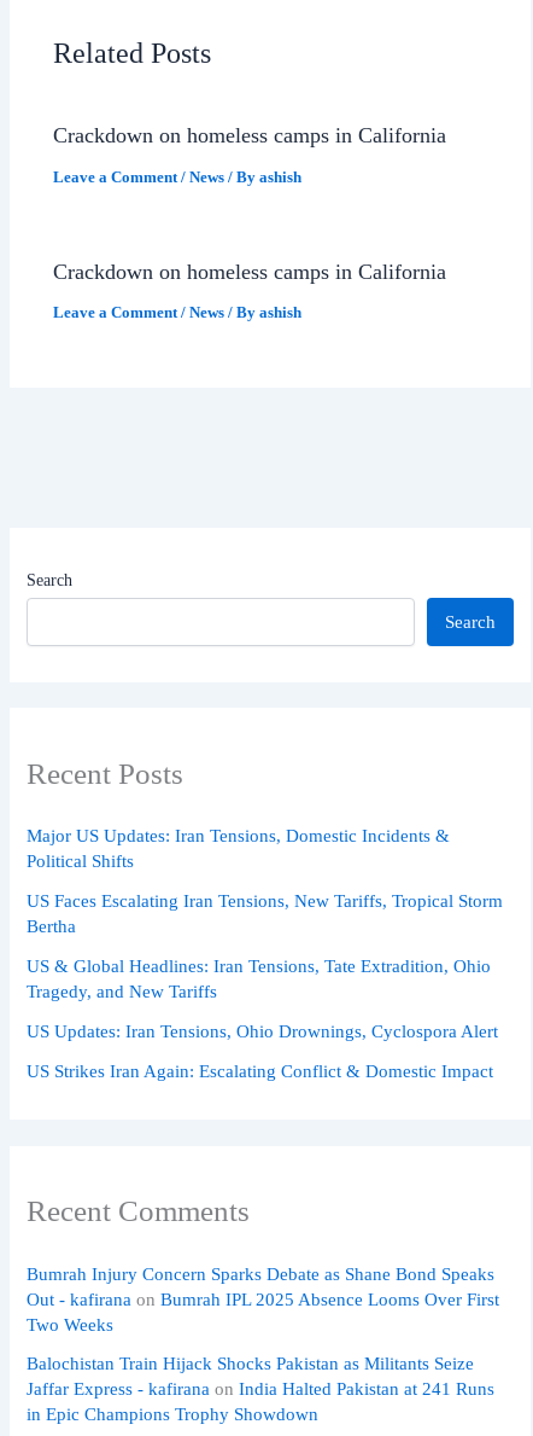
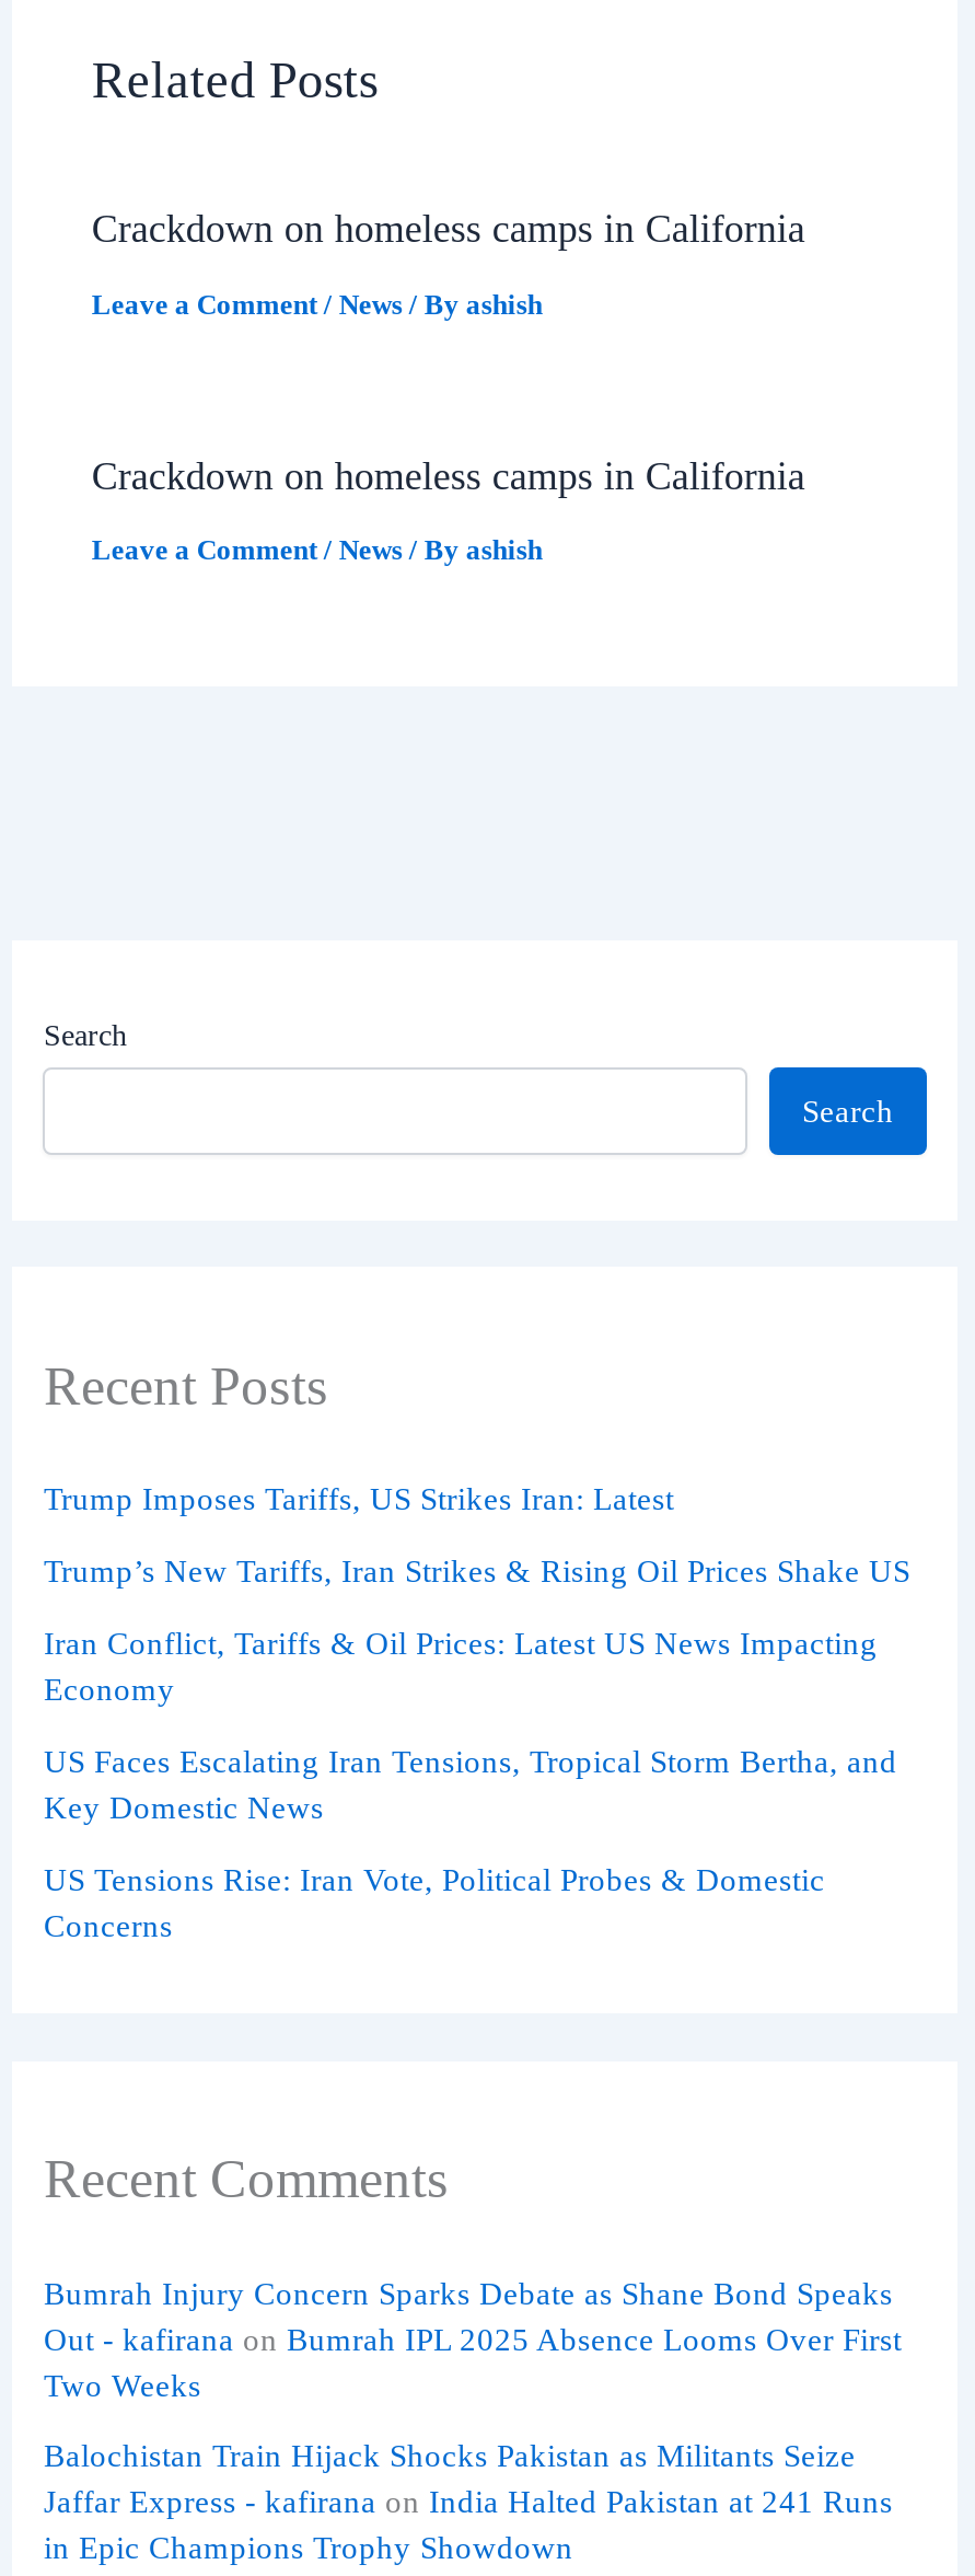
[27,826,450,871] Major US Updates: Iran Tensions, Domestic Incidents & | Political Shifts -> [44,1481,674,1516] Trump Imposes Tariffs, US Strikes Iran: Latest
[27,891,503,936] US Faces Escalating Iran Tensions, New Tariffs, Tropical Storm | Bertha -> [44,1553,910,1589] Trump’s New Tariffs, Iran Strikes & Rising Oil Prices Shake US
[27,957,491,1001] US & Global Headlines: Iran Tensions, Tate Extradition, Ohio | Tragedy, and New Tariffs -> [44,1626,878,1707] Iran Conflict, Tariffs & Oil Prices: Latest US News Impacting | Economy
[27,1022,499,1041] US Updates: Iran Tensions, Ohio Drownings, Cyclospora Alert -> [44,1744,897,1825] US Faces Escalating Iran Tensions, Tropical Storm Bertha, and | Key Domestic News
[27,1062,494,1081] US Strikes Iran Again: Escalating Conflict & Domestic Impact -> [44,1862,825,1943] US Tensions Rise: Iran Vote, Political Probes & Domestic | Concerns

